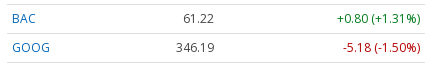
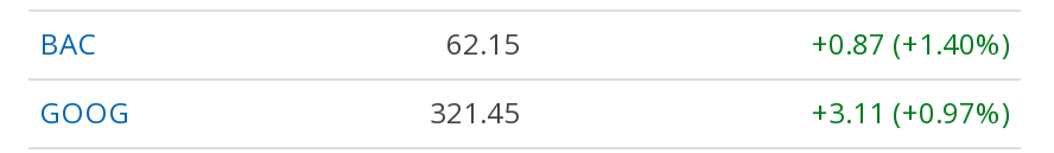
[183,9,214,26] 61.22 -> [446,23,520,63] 62.15
[337,9,420,26] +0.80 (+1.31%) -> [812,23,1009,63] +0.87 (+1.40%)
[176,38,214,55] 346.19 -> [430,91,520,132] 321.45
[343,38,420,55] -5.18 (-1.50%) -> [812,91,1009,132] +3.11 (+0.97%)

